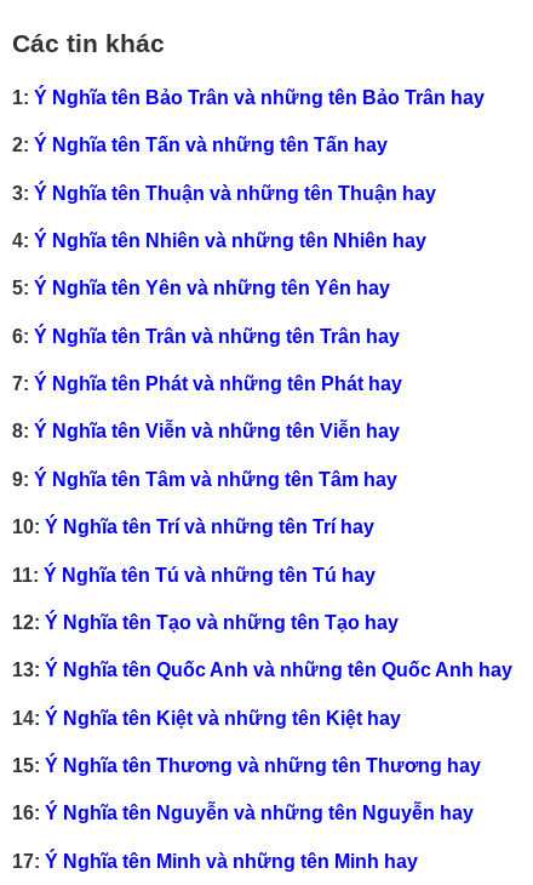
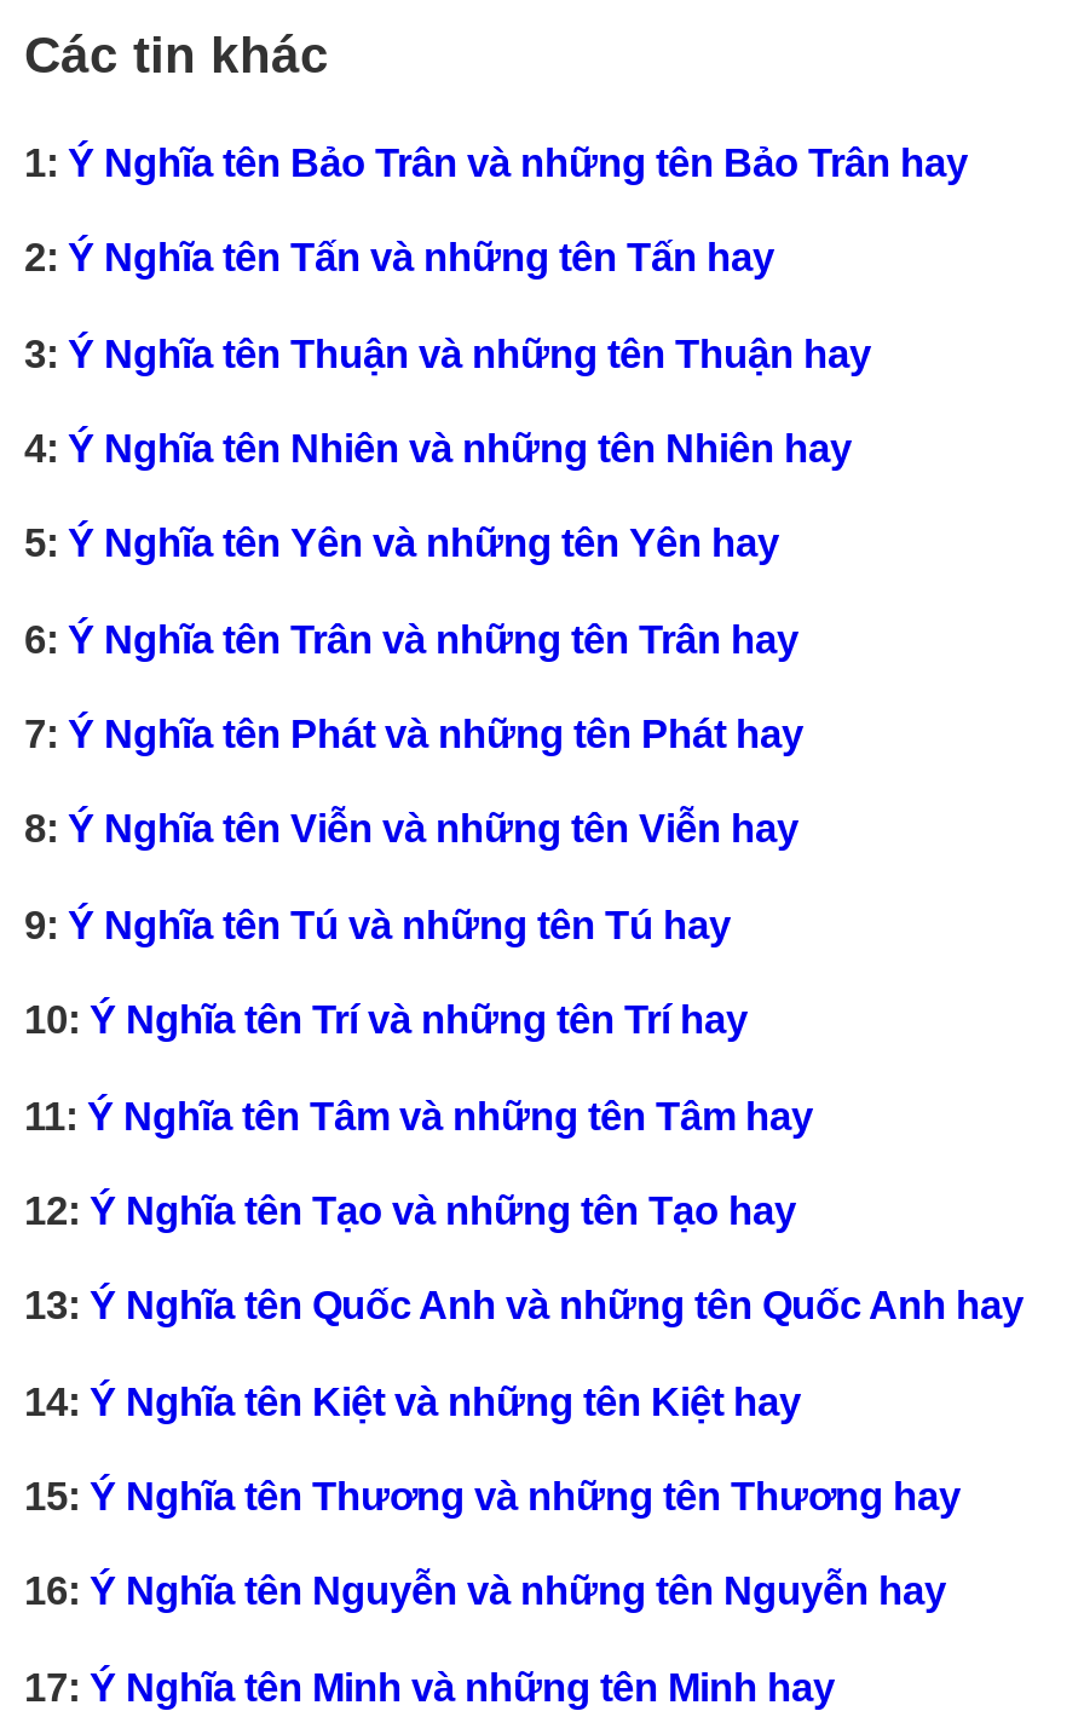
[12,468,397,490] 9: Ý Nghĩa tên Tâm và những tên Tâm hay -> [24,902,731,946] 9: Ý Nghĩa tên Tú và những tên Tú hay
[12,563,376,585] 11: Ý Nghĩa tên Tú và những tên Tú hay -> [24,1093,813,1136] 11: Ý Nghĩa tên Tâm và những tên Tâm hay

